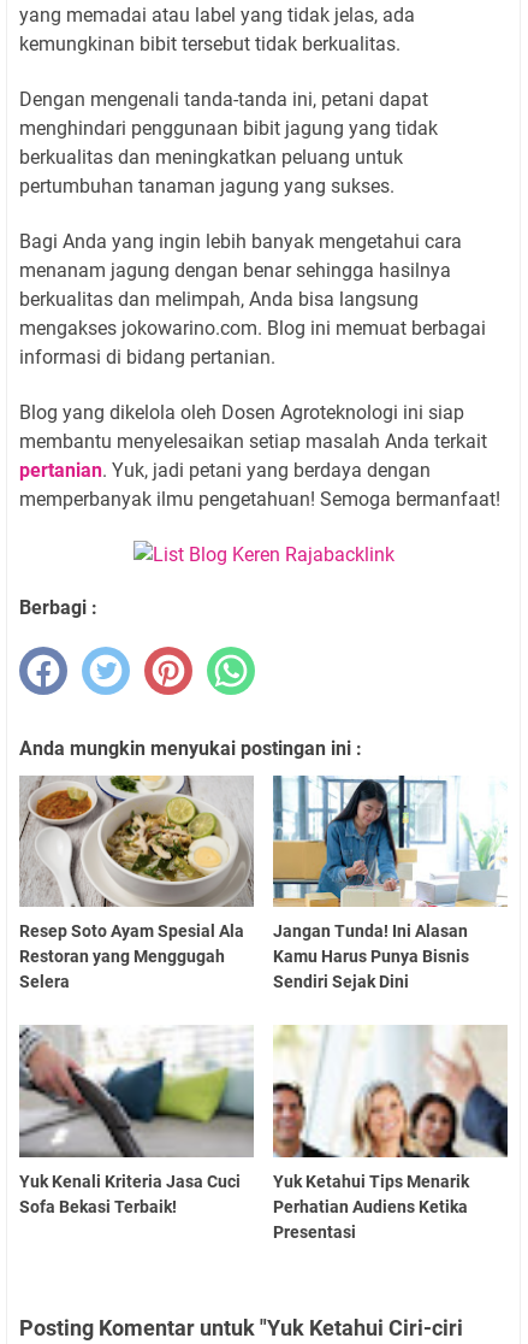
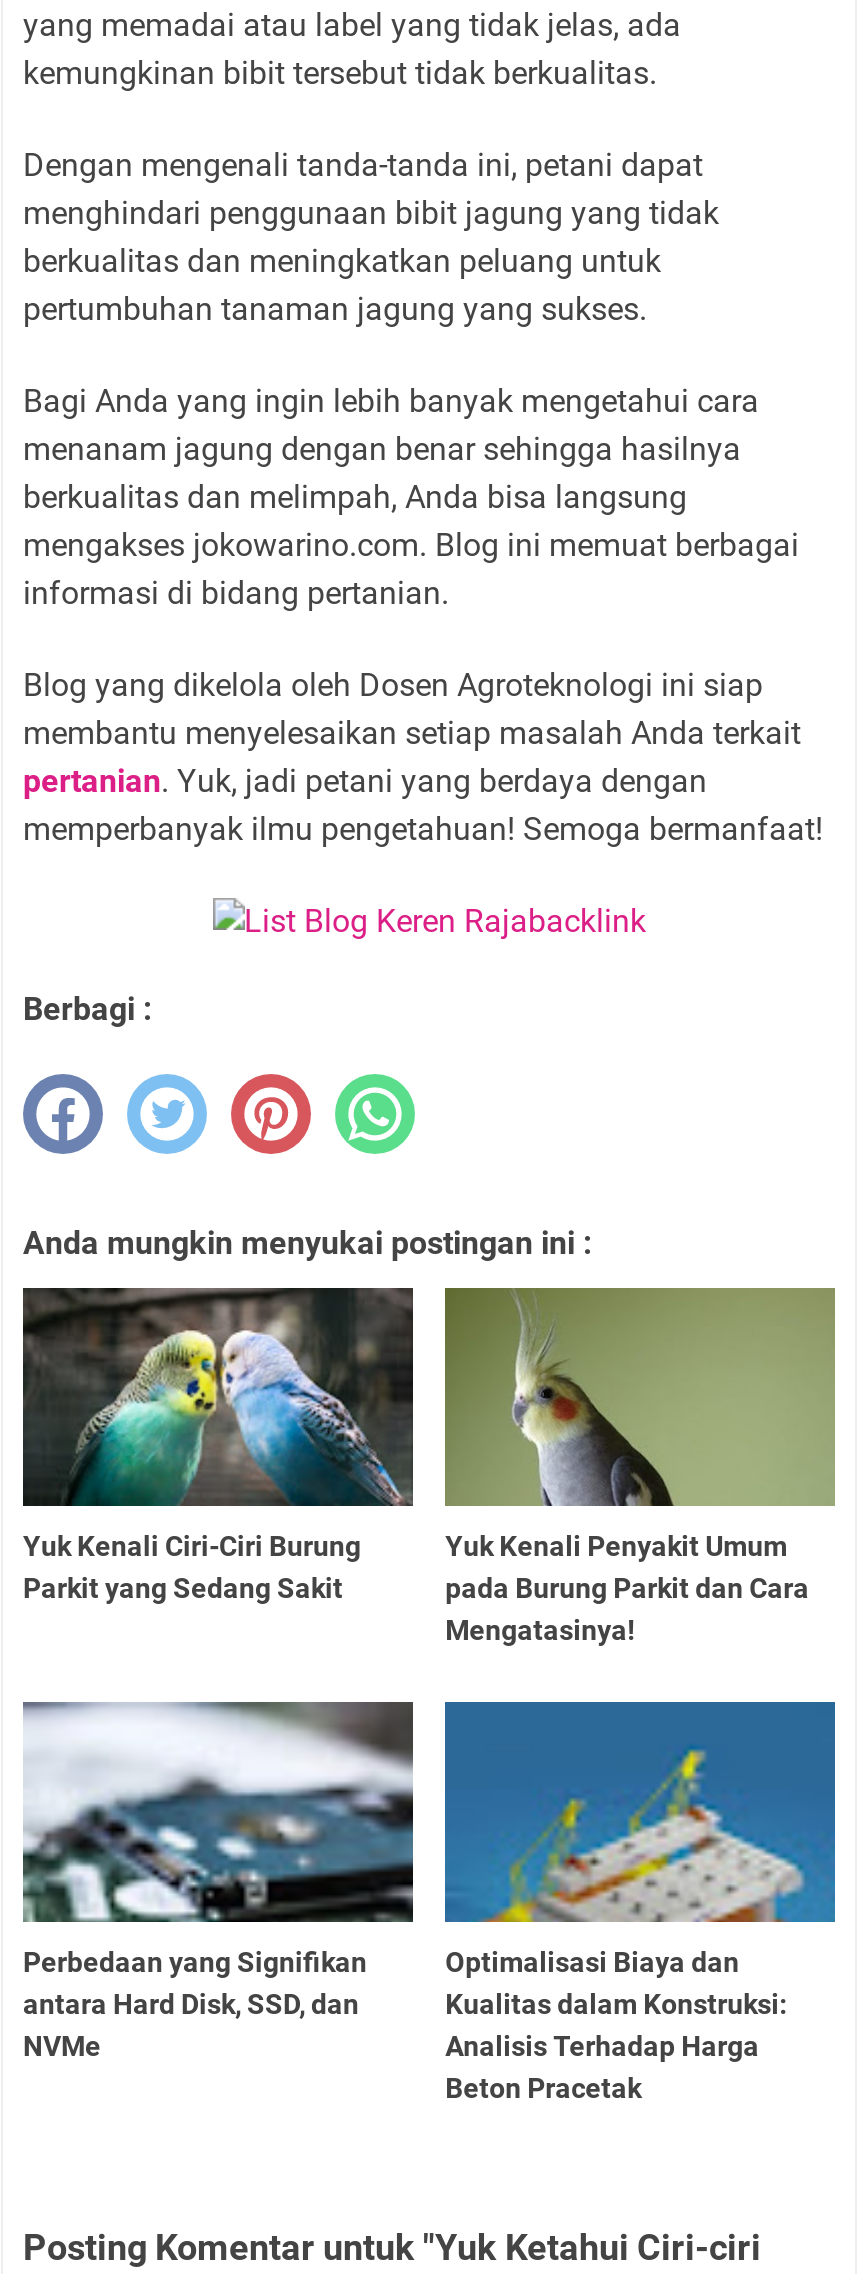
[19,774,254,991] [image] | Resep Soto Ayam Spesial Ala | Restoran yang Menggugah | Selera -> [23,1286,415,1604] [image] | Yuk Kenali Ciri-Ciri Burung | Parkit yang Sedang Sakit
[272,774,508,991] [image] | Jangan Tunda! Ini Alasan | Kamu Harus Punya Bisnis | Sendiri Sejak Dini -> [443,1286,837,1646] [image] | Yuk Kenali Penyakit Umum | pada Burung Parkit dan Cara | Mengatasinya!
[18,1025,255,1216] [image] | Yuk Kenali Kriteria Jasa Cuci | Sofa Bekasi Terbaik! -> [23,1700,415,2062] [image] | Perbedaan yang Signifikan | antara Hard Disk, SSD, dan | NVMe
[272,1025,509,1241] [image] | Yuk Ketahui Tips Menarik | Perhatian Audiens Ketika | Presentasi -> [443,1700,837,2104] [image] | Optimalisasi Biaya dan | Kualitas dalam Konstruksi: | Analisis Terhadap Harga | Beton Pracetak

